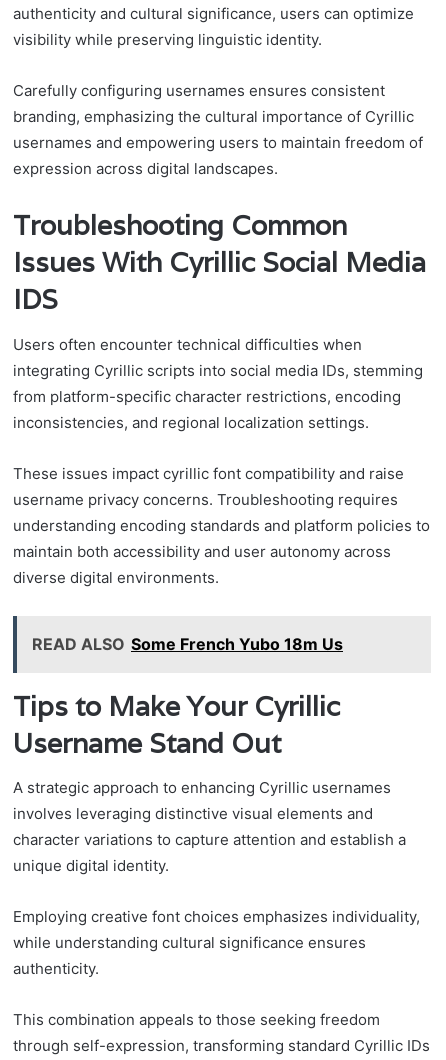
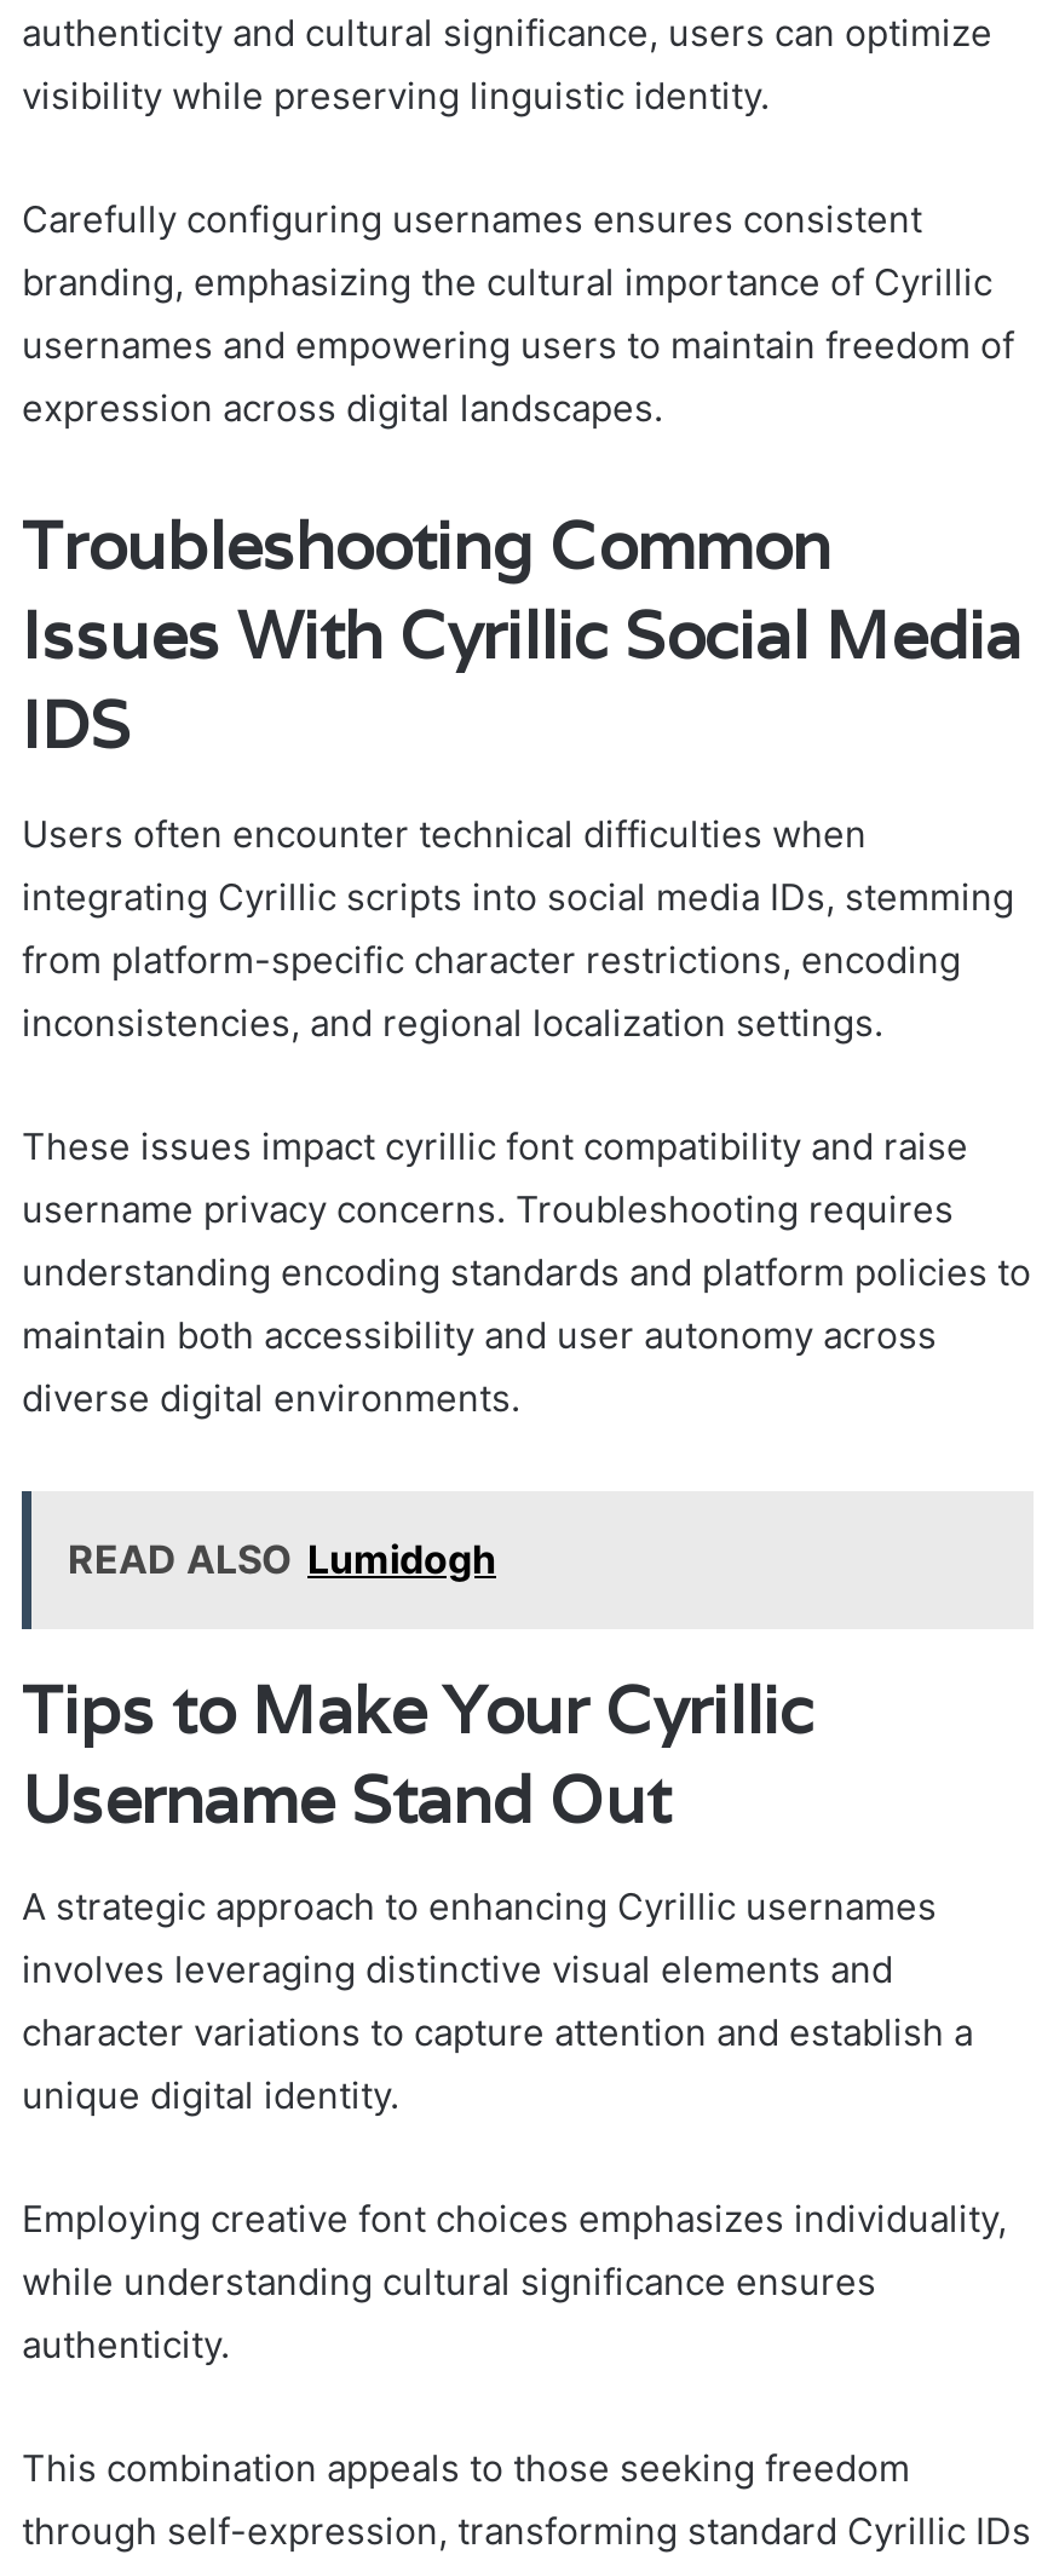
[32,634,343,654] READ ALSO Some French Yubo 18m Us -> [68,1535,496,1583] READ ALSO Lumidogh

